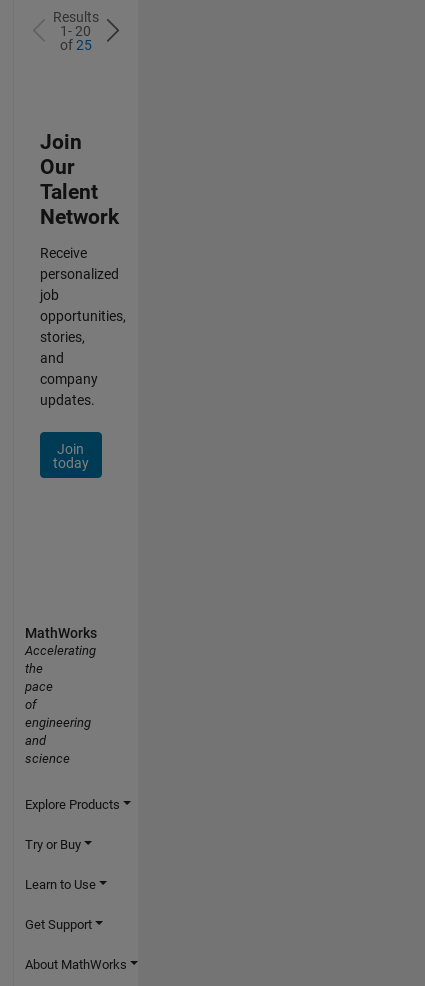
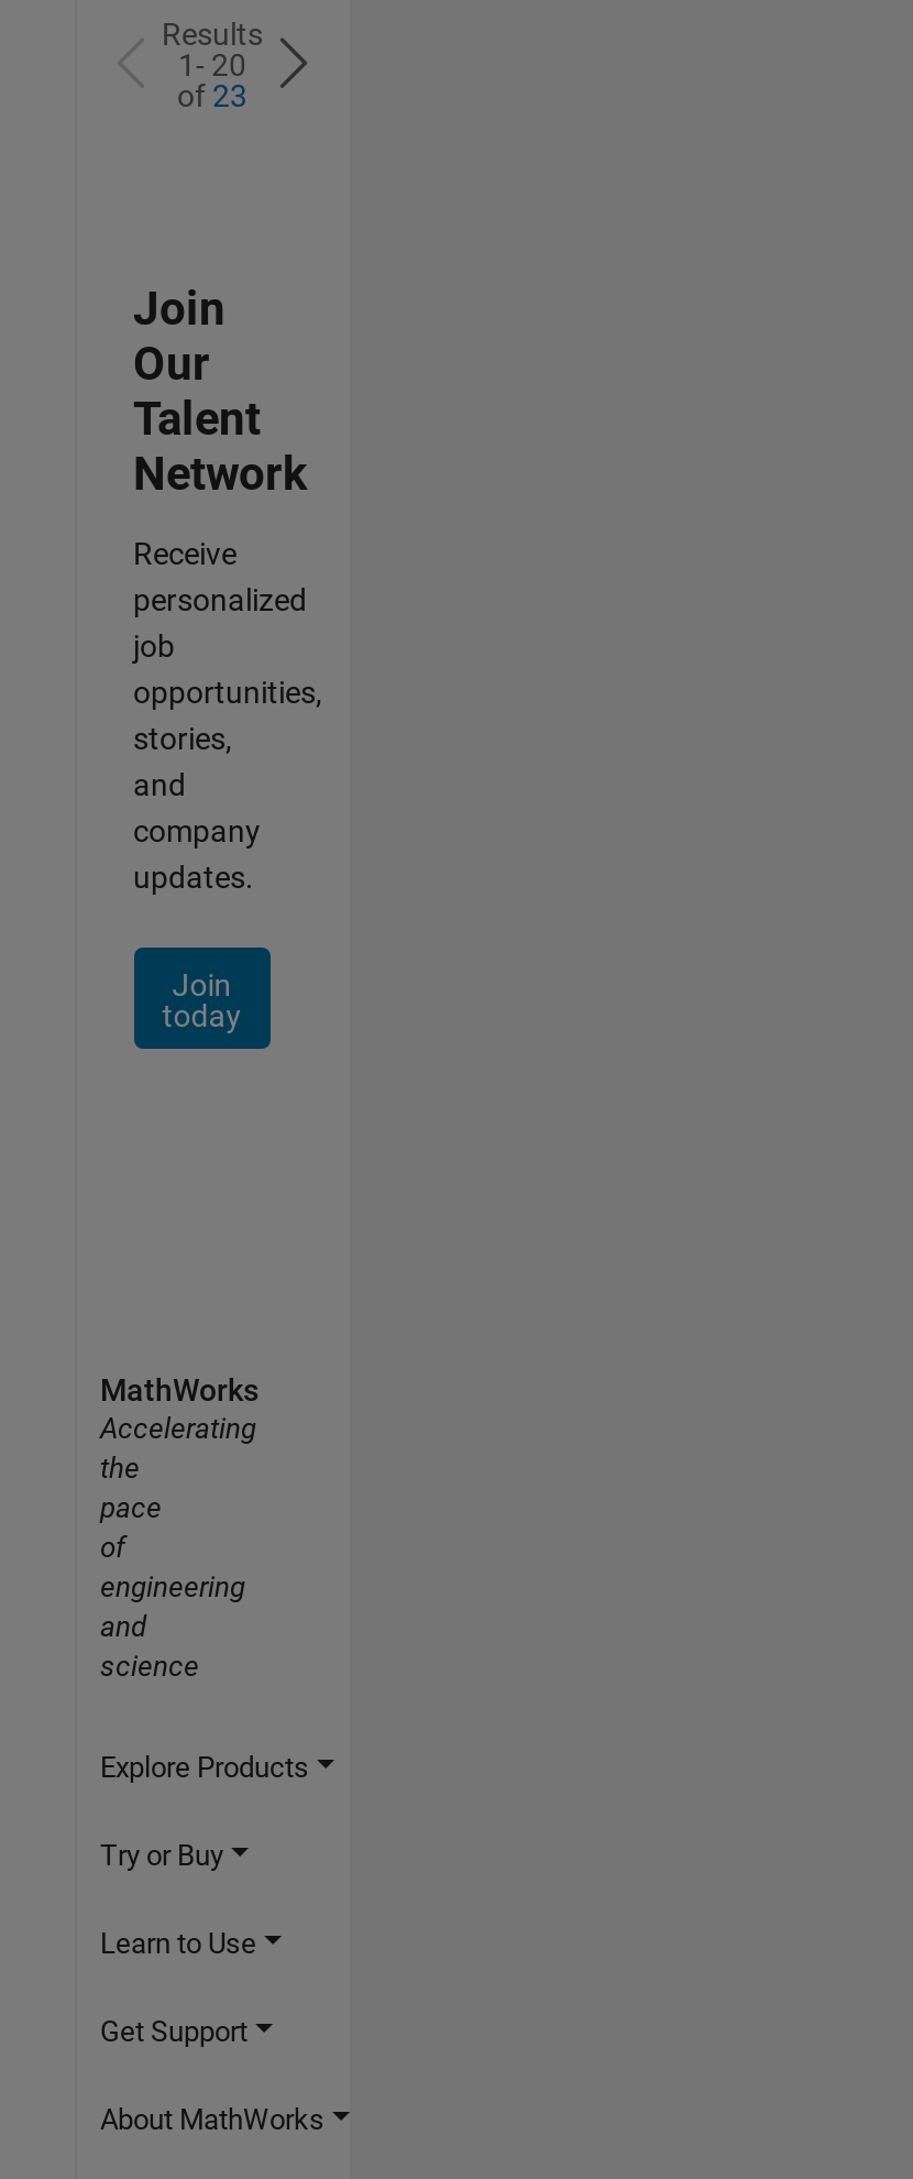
[59,37,91,53] of 25 -> [177,78,248,113] of 23

